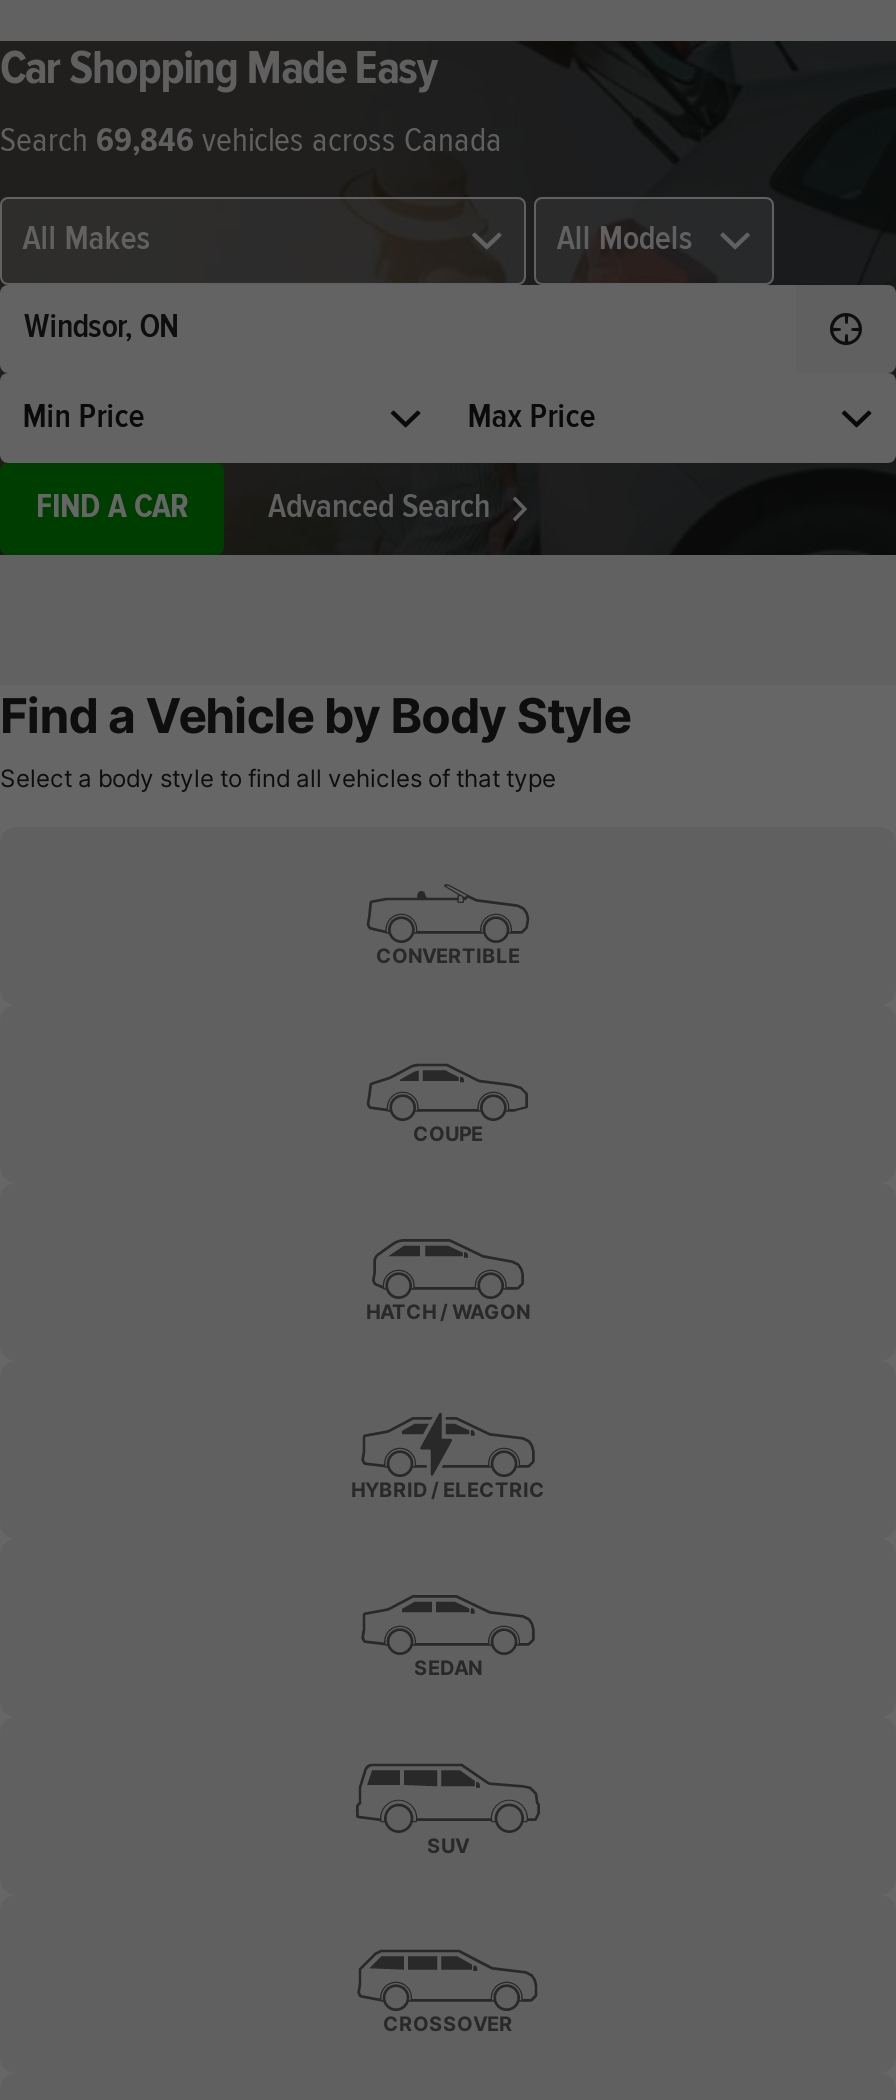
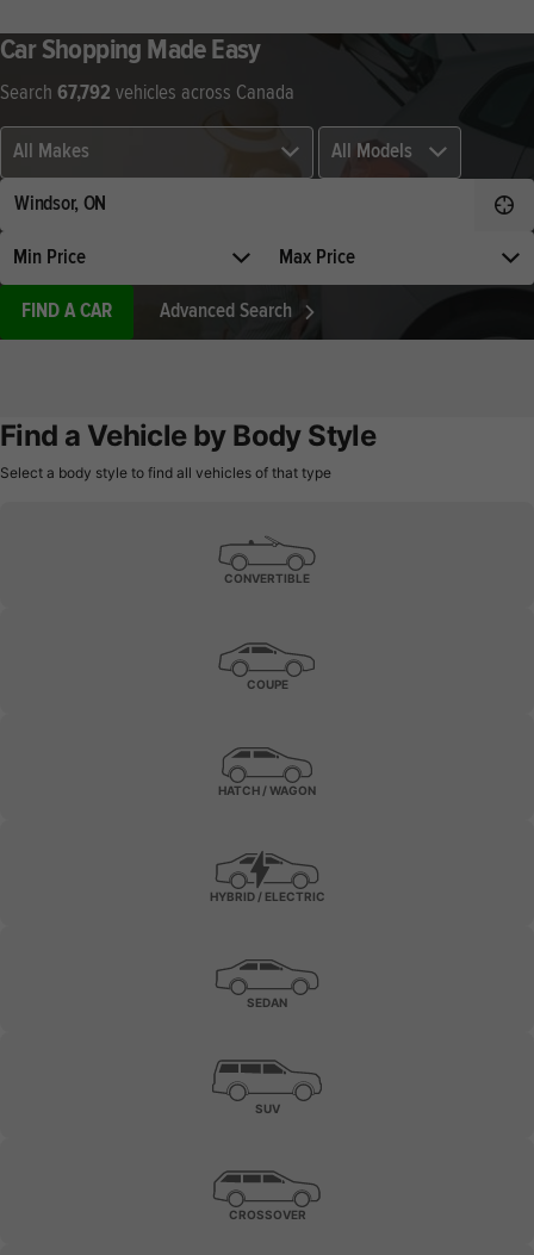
[0,121,502,163] Search 69,846 vehicles across Canada -> [0,81,294,106] Search 67,792 vehicles across Canada

